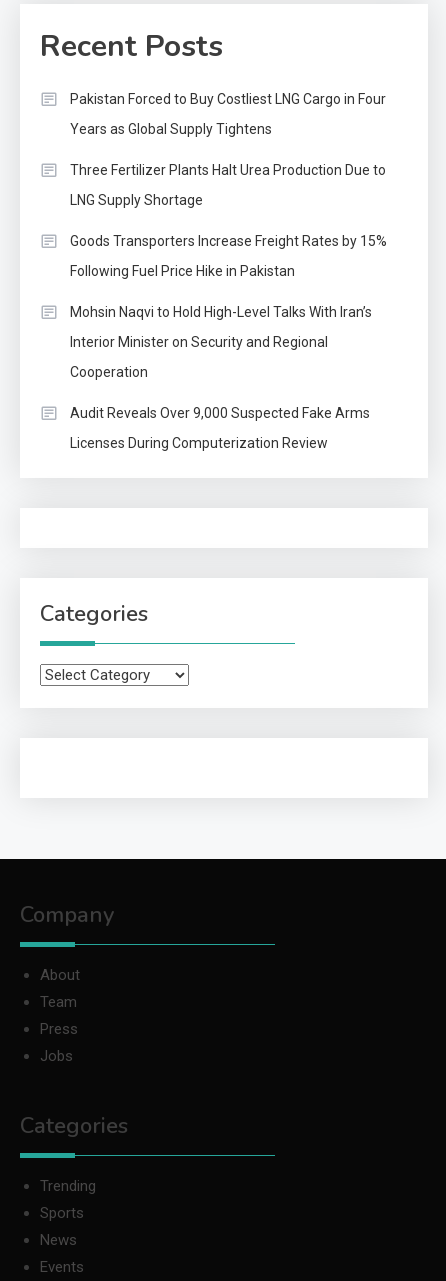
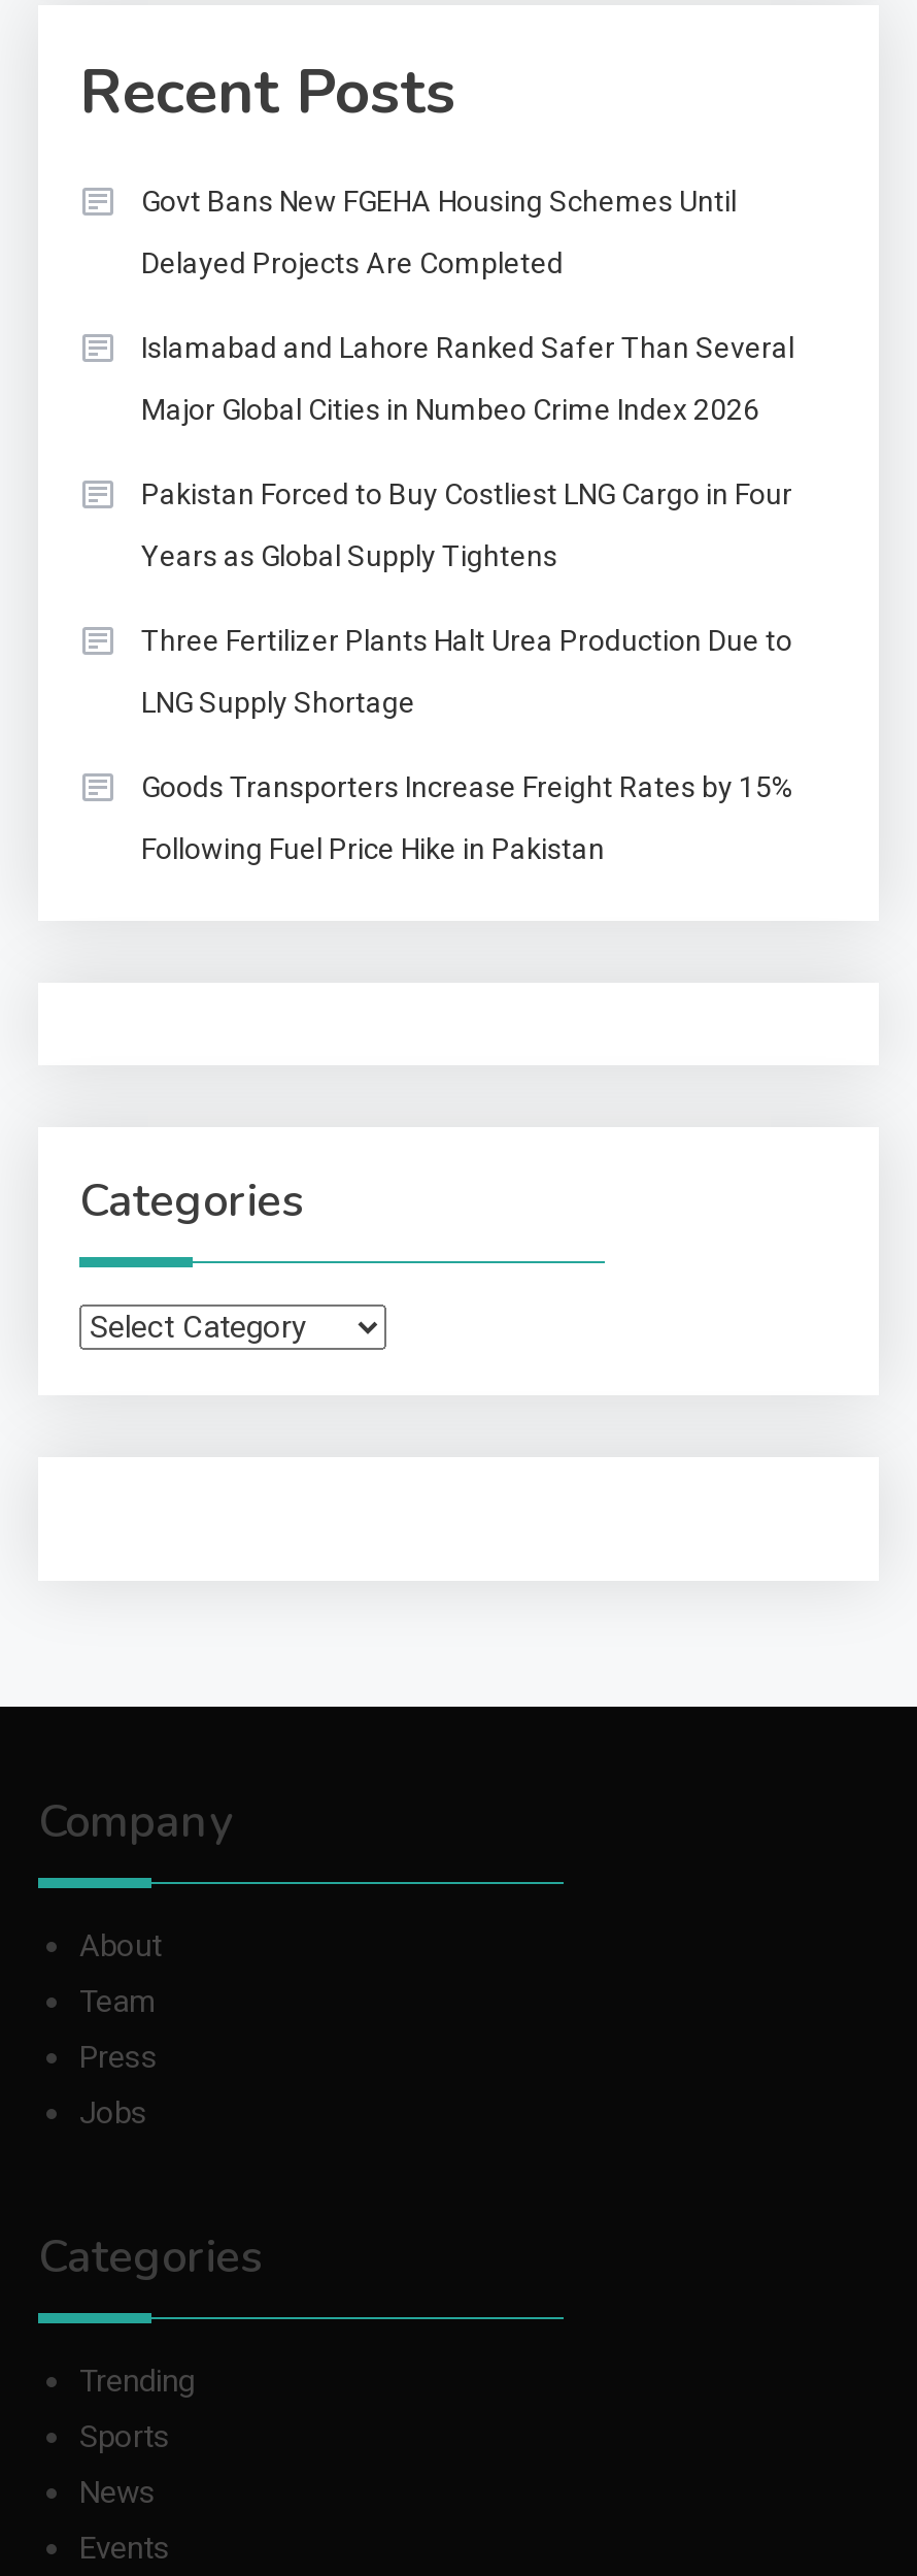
none -> [141,185,794,426] Govt Bans New FGEHA Housing Schemes Until | Delayed Projects Are Completed | Islamabad and Lahore Ranked Safer Than Several | Major Global Cities in Numbeo Crime Index 2026
moved [70,91,387,279] -> [141,478,794,866]: Pakistan Forced to Buy Costliest LNG Cargo in Four | Years as Global Supply Tightens | Three Fertilizer Plants Halt Urea Production Due to | LNG Supply Shortage | Goods Transporters Increase Freight Rates by 15% | Following Fuel Price Hike in Pakistan
[70,304,372,451] Mohsin Naqvi to Hold High-Level Talks With Iran’s | Interior Minister on Security and Regional | Cooperation | Audit Reveals Over 9,000 Suspected Fake Arms | Licenses During Computerization Review -> none

